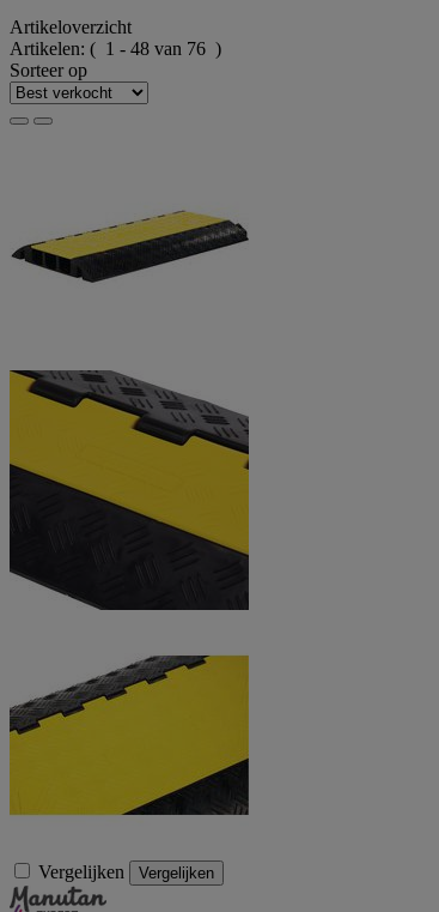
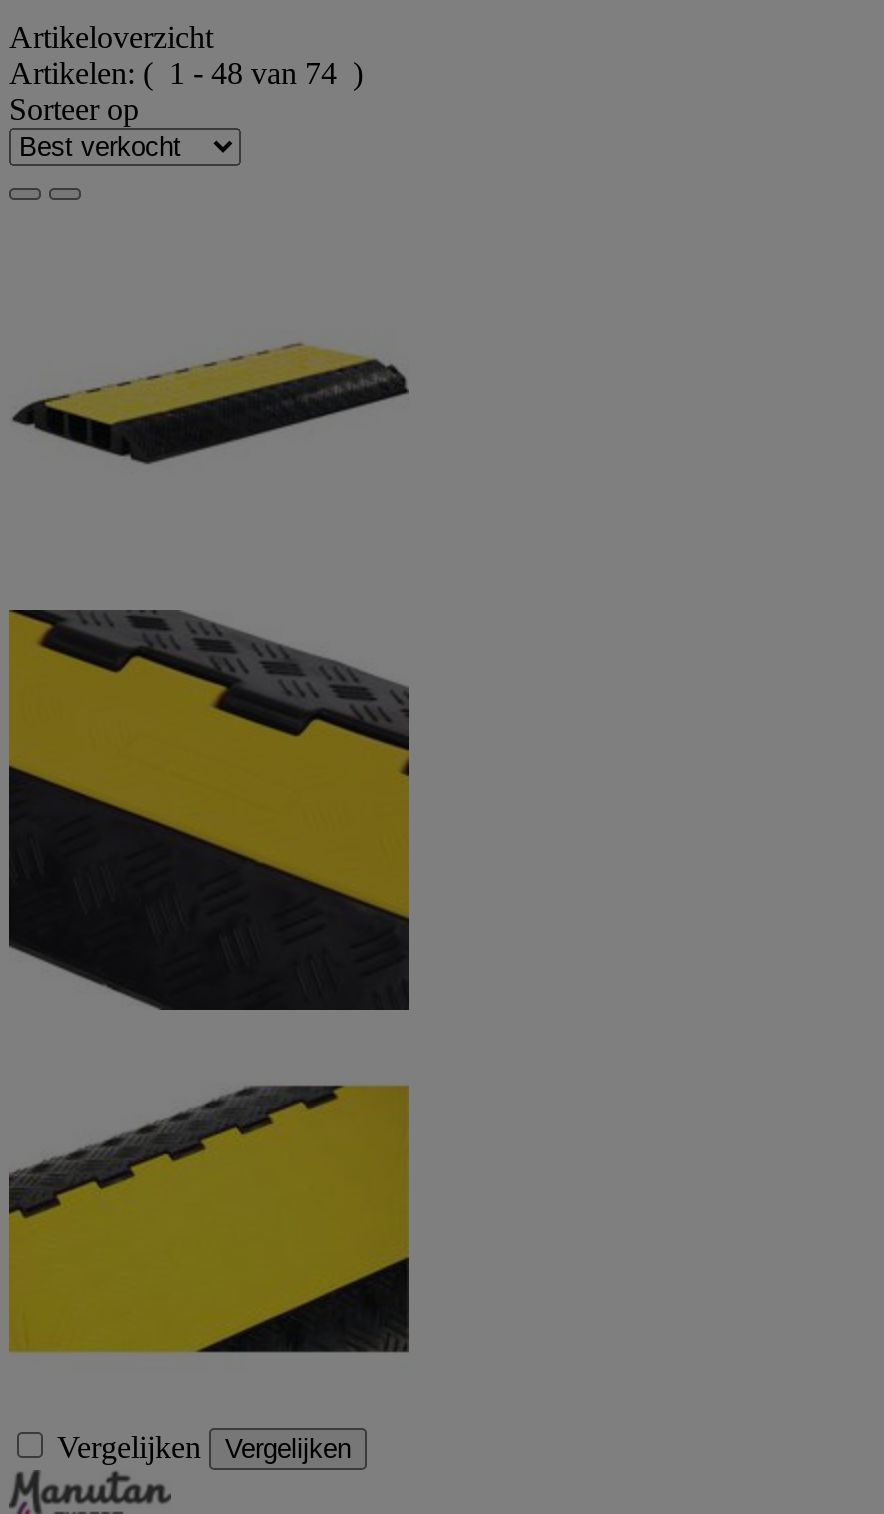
[10,39,221,59] Artikelen: ( 1 - 48 van 76 ) -> [9,57,363,91] Artikelen: ( 1 - 48 van 74 )

